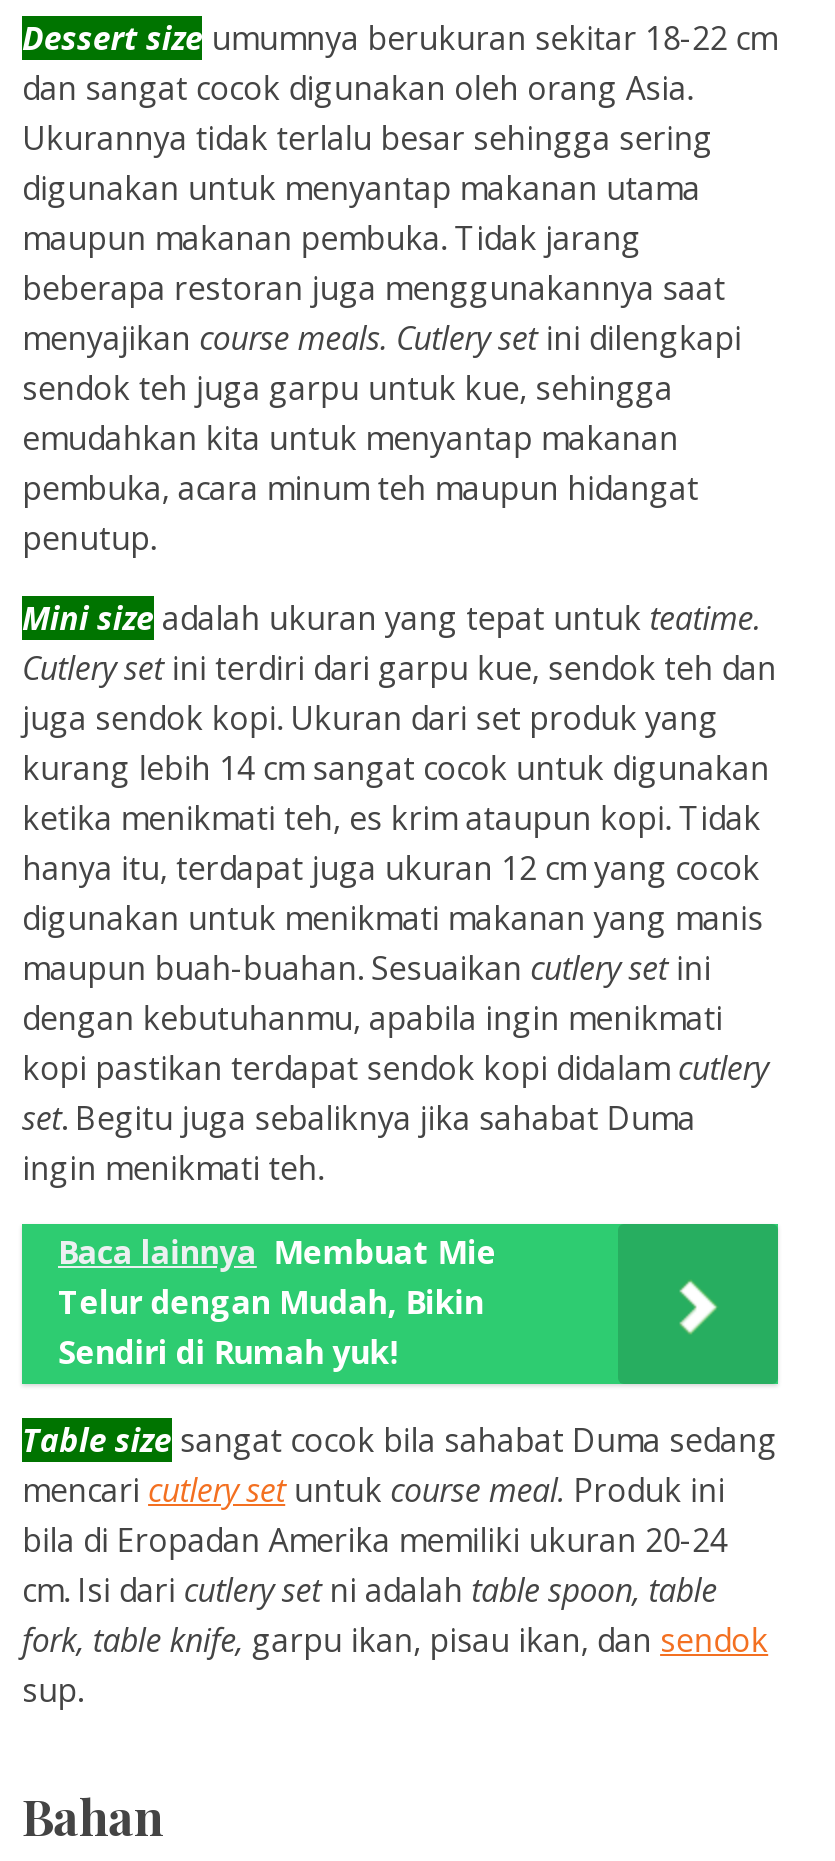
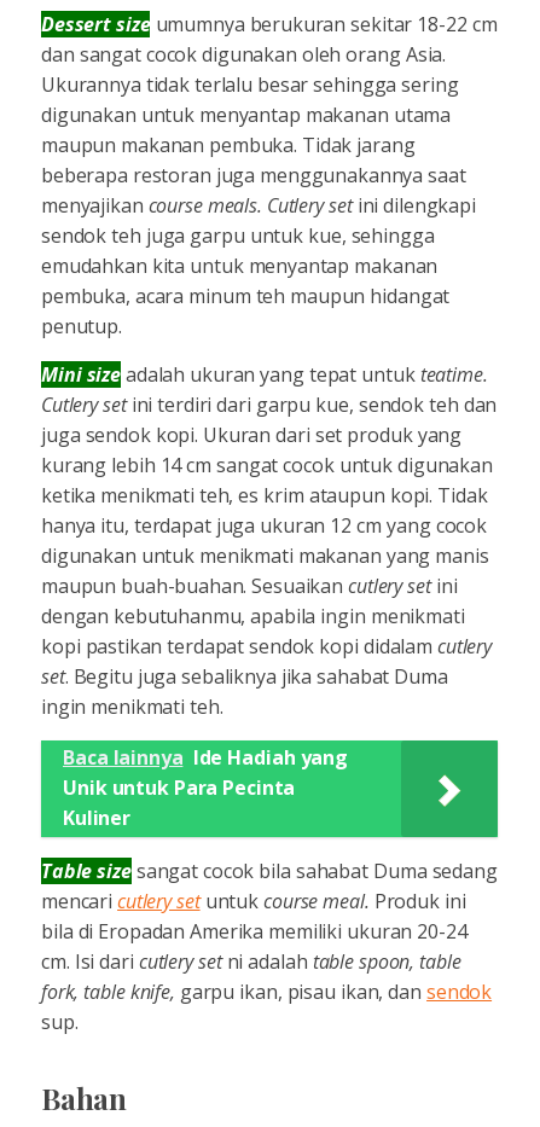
[58,1230,497,1374] Baca lainnya Membuat Mie | Telur dengan Mudah, Bikin | Sendiri di Rumah yuk! -> [63,744,348,831] Baca lainnya Ide Hadiah yang | Unik untuk Para Pecinta | Kuliner

